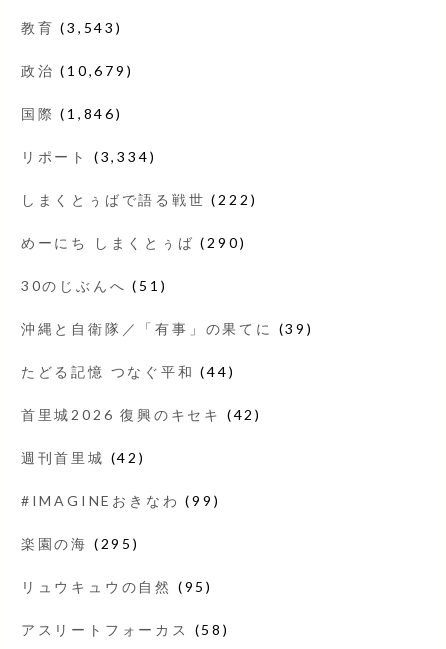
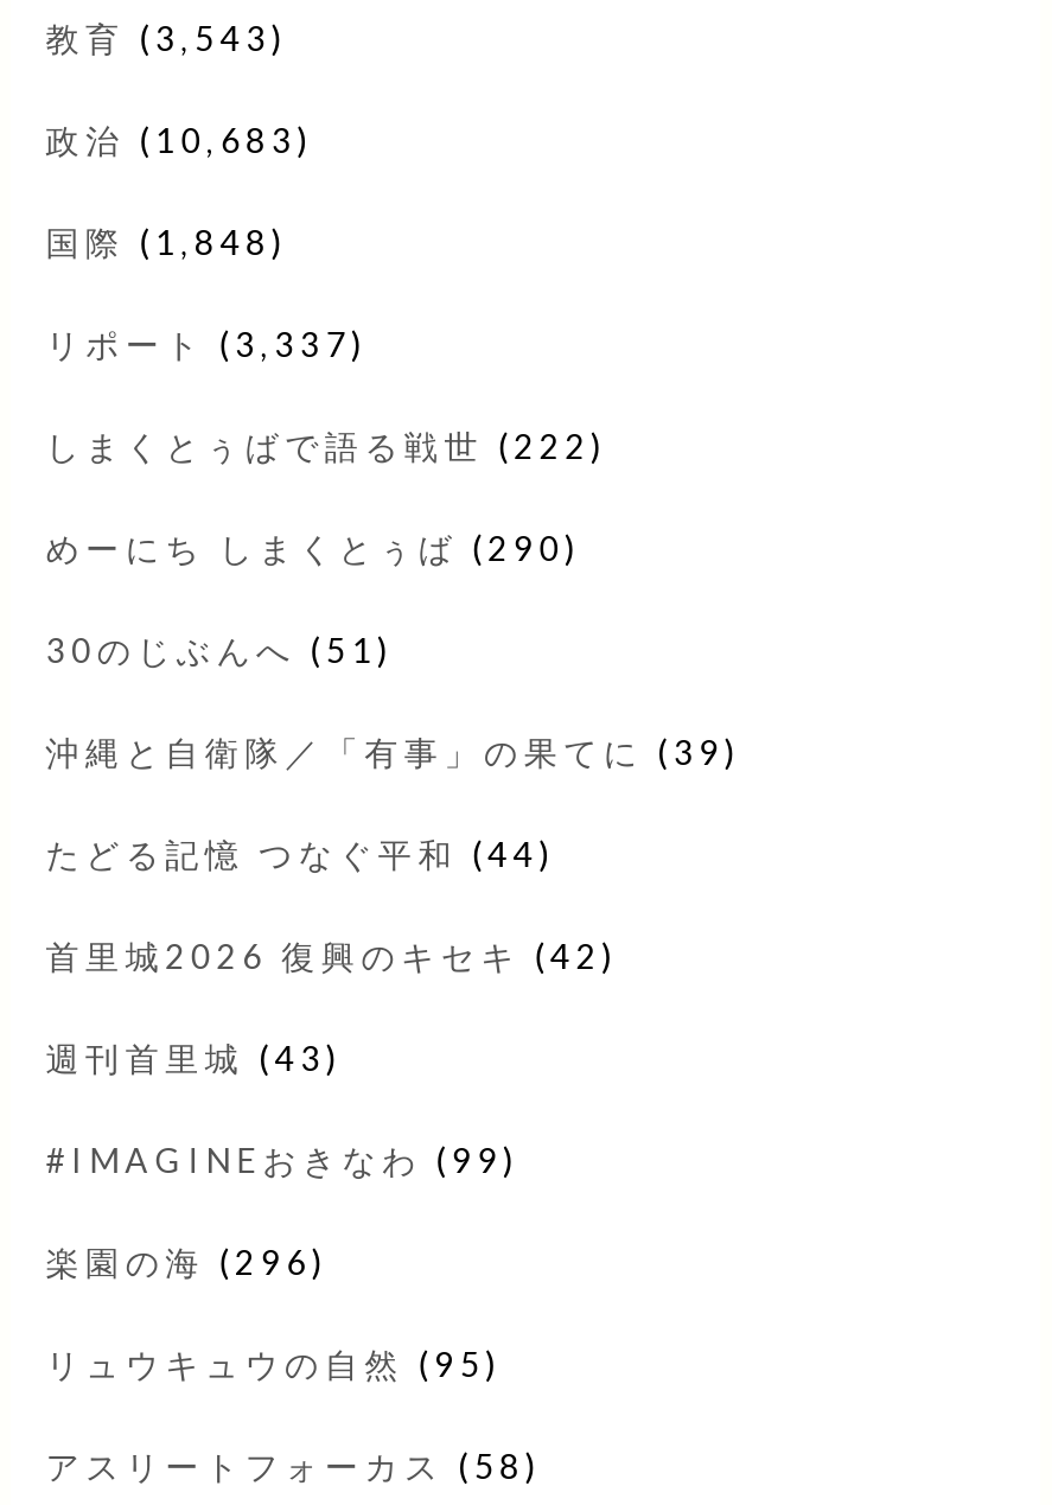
[21,62,133,79] 政治(10,679) -> [46,120,313,160] 政治(10,683)
[21,105,123,122] 国際(1,846) -> [46,222,287,262] 国際(1,848)
[21,148,156,165] リポート(3,334) -> [46,324,367,364] リポート(3,337)
[21,449,146,466] 週刊首里城(42) -> [46,1037,342,1078] 週刊首里城(43)
[21,535,140,552] 楽園の海(295) -> [46,1241,328,1282] 楽園の海(296)

